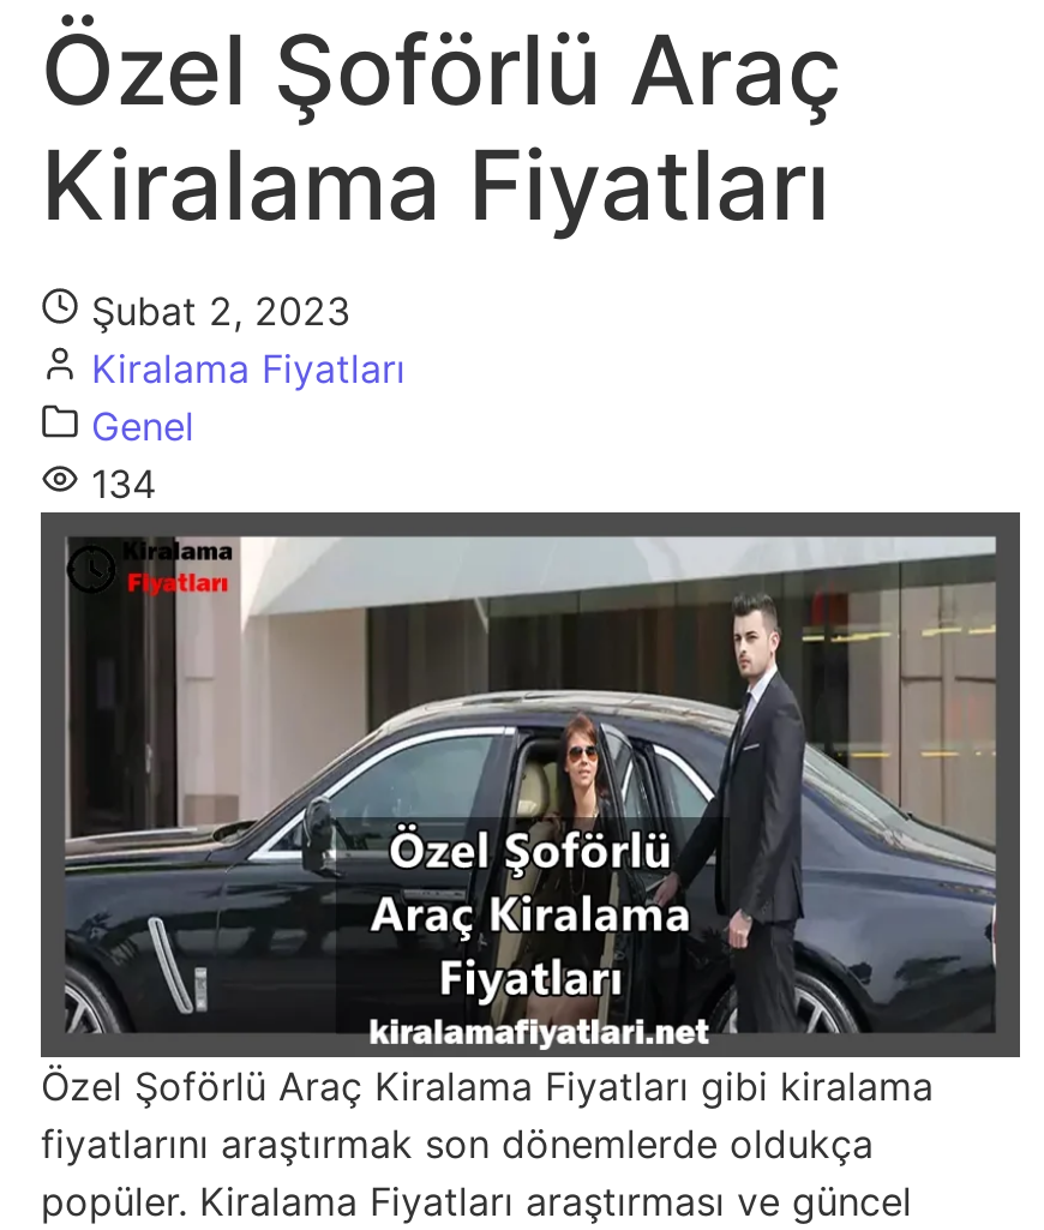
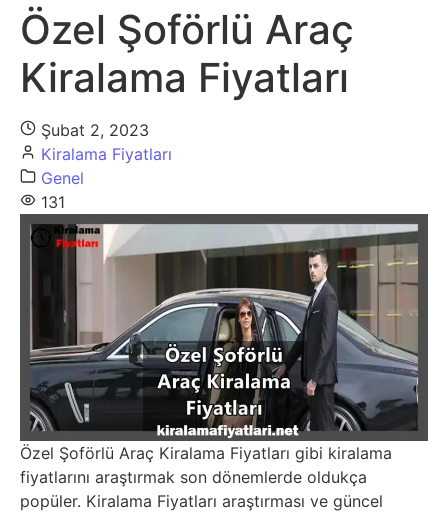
[91,460,156,508] 134 -> [41,192,65,212] 131

